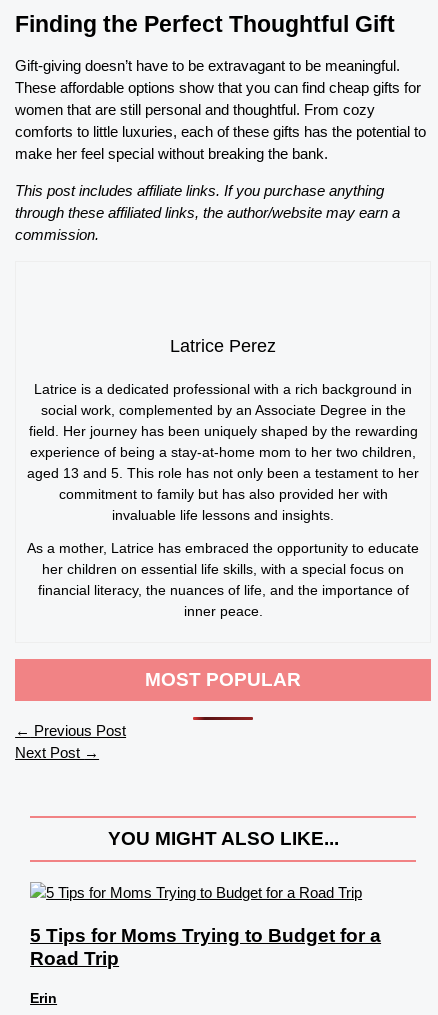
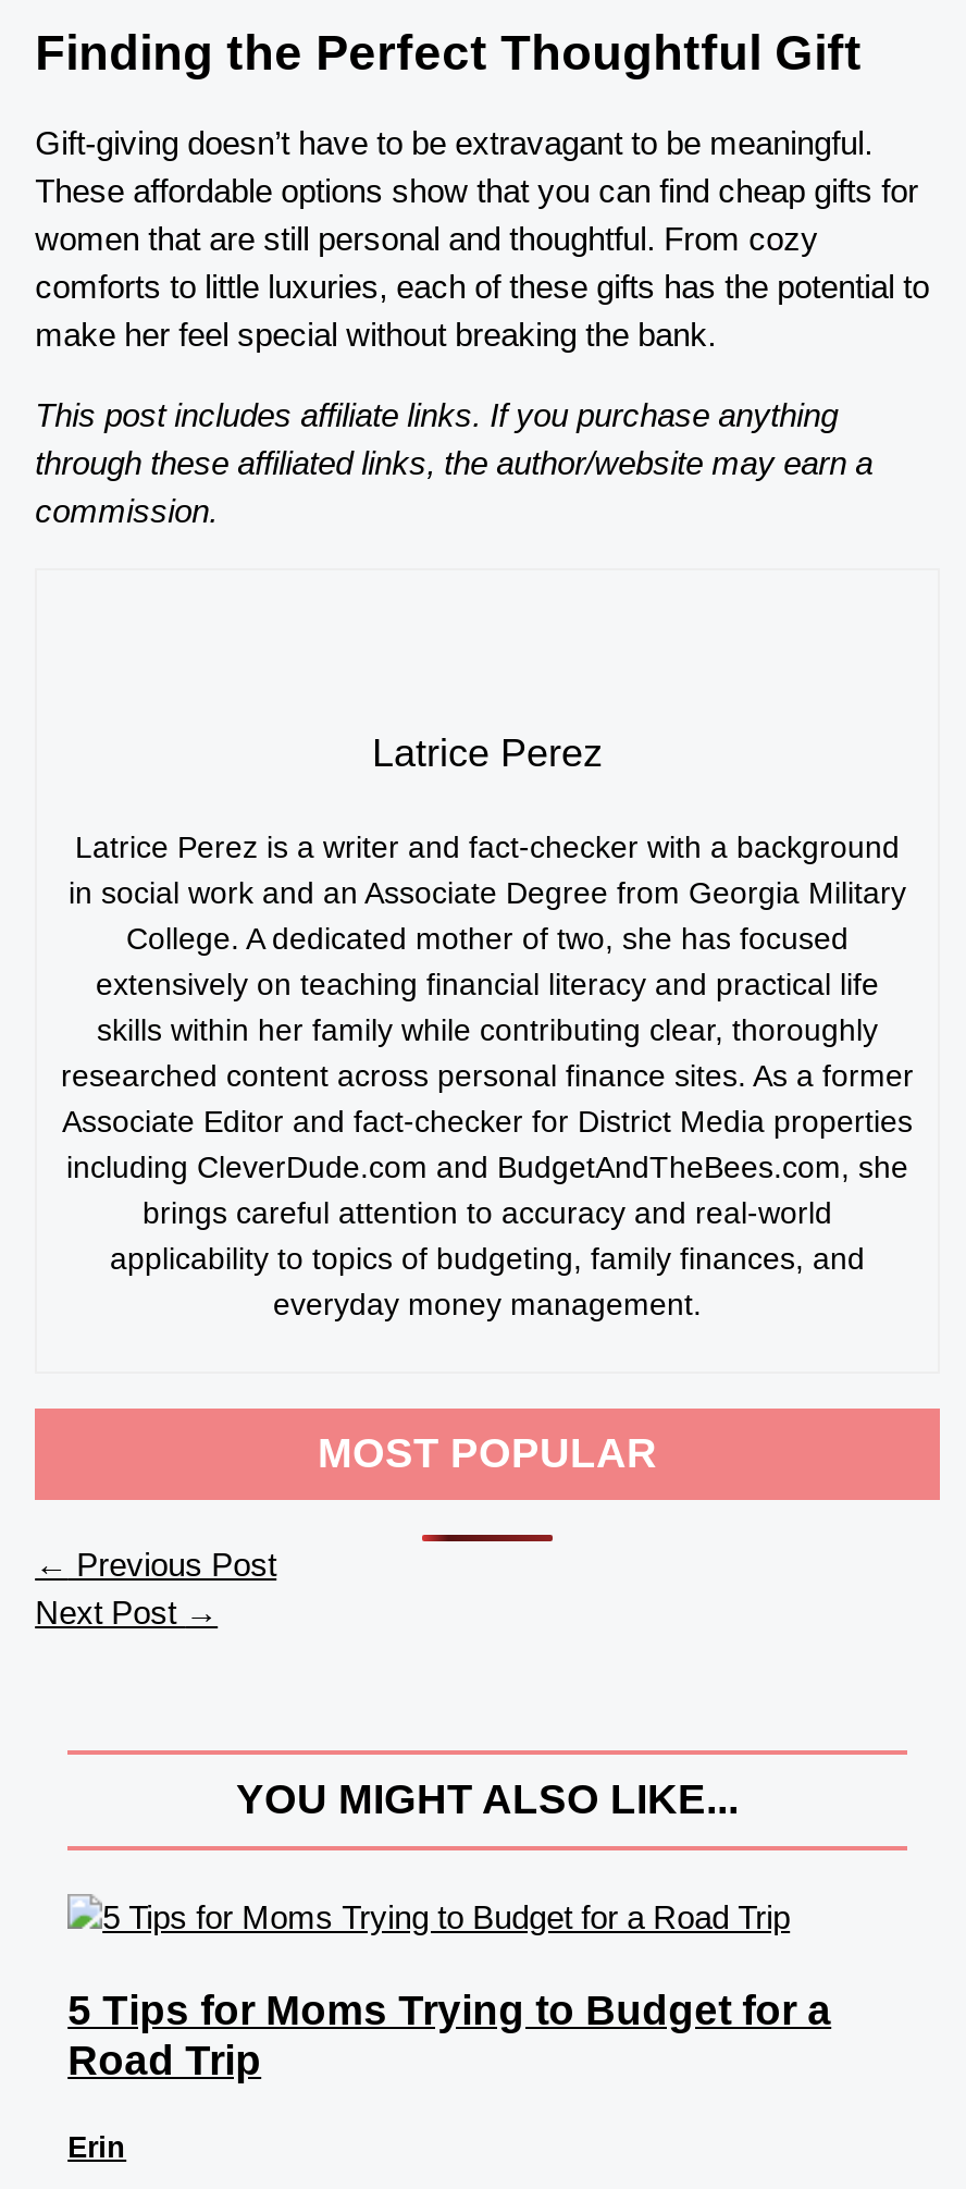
[27,381,419,619] Latrice is a dedicated professional with a rich background in | social work, complemented by an Associate Degree in the | field. Her journey has been uniquely shaped by the rewarding | experience of being a stay-at-home mom to her two children, | aged 13 and 5. This role has not only been a testament to her | commitment to family but has also provided her with | invaluable life lessons and insights. | As a mother, Latrice has embraced the opportunity to educate | her children on essential life skills, with a special focus on | financial literacy, the nuances of life, and the importance of | inner peace. -> [61,830,914,1322] Latrice Perez is a writer and fact-checker with a background | in social work and an Associate Degree from Georgia Military | College. A dedicated mother of two, she has focused | extensively on teaching financial literacy and practical life | skills within her family while contributing clear, thoroughly | researched content across personal finance sites. As a former | Associate Editor and fact-checker for District Media properties | including CleverDude.com and BudgetAndTheBees.com, she | brings careful attention to accuracy and real-world | applicability to topics of budgeting, family finances, and | everyday money management.

